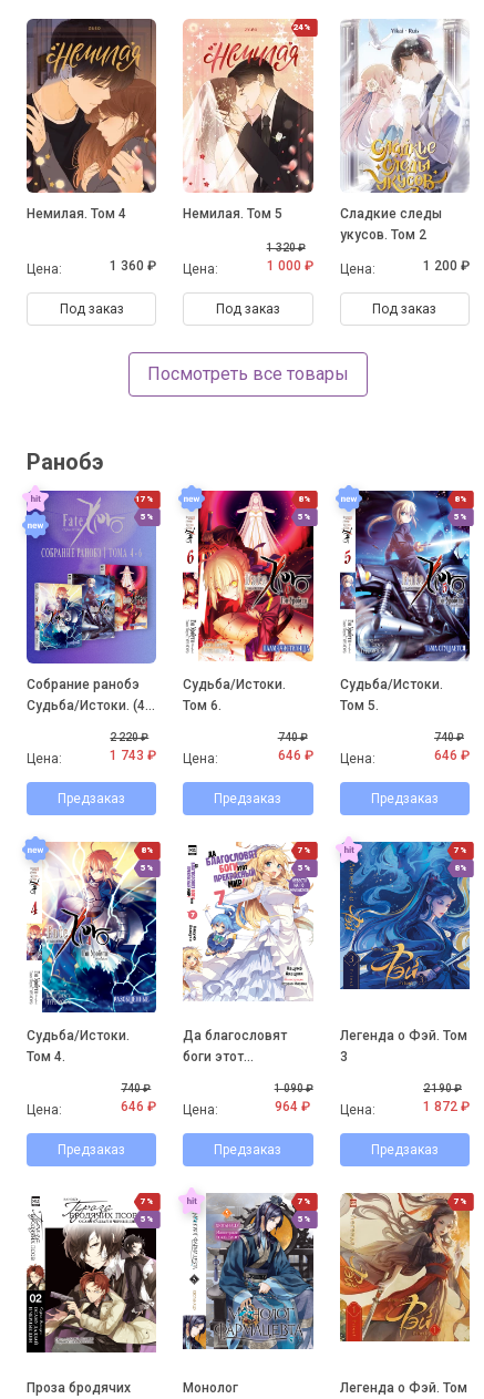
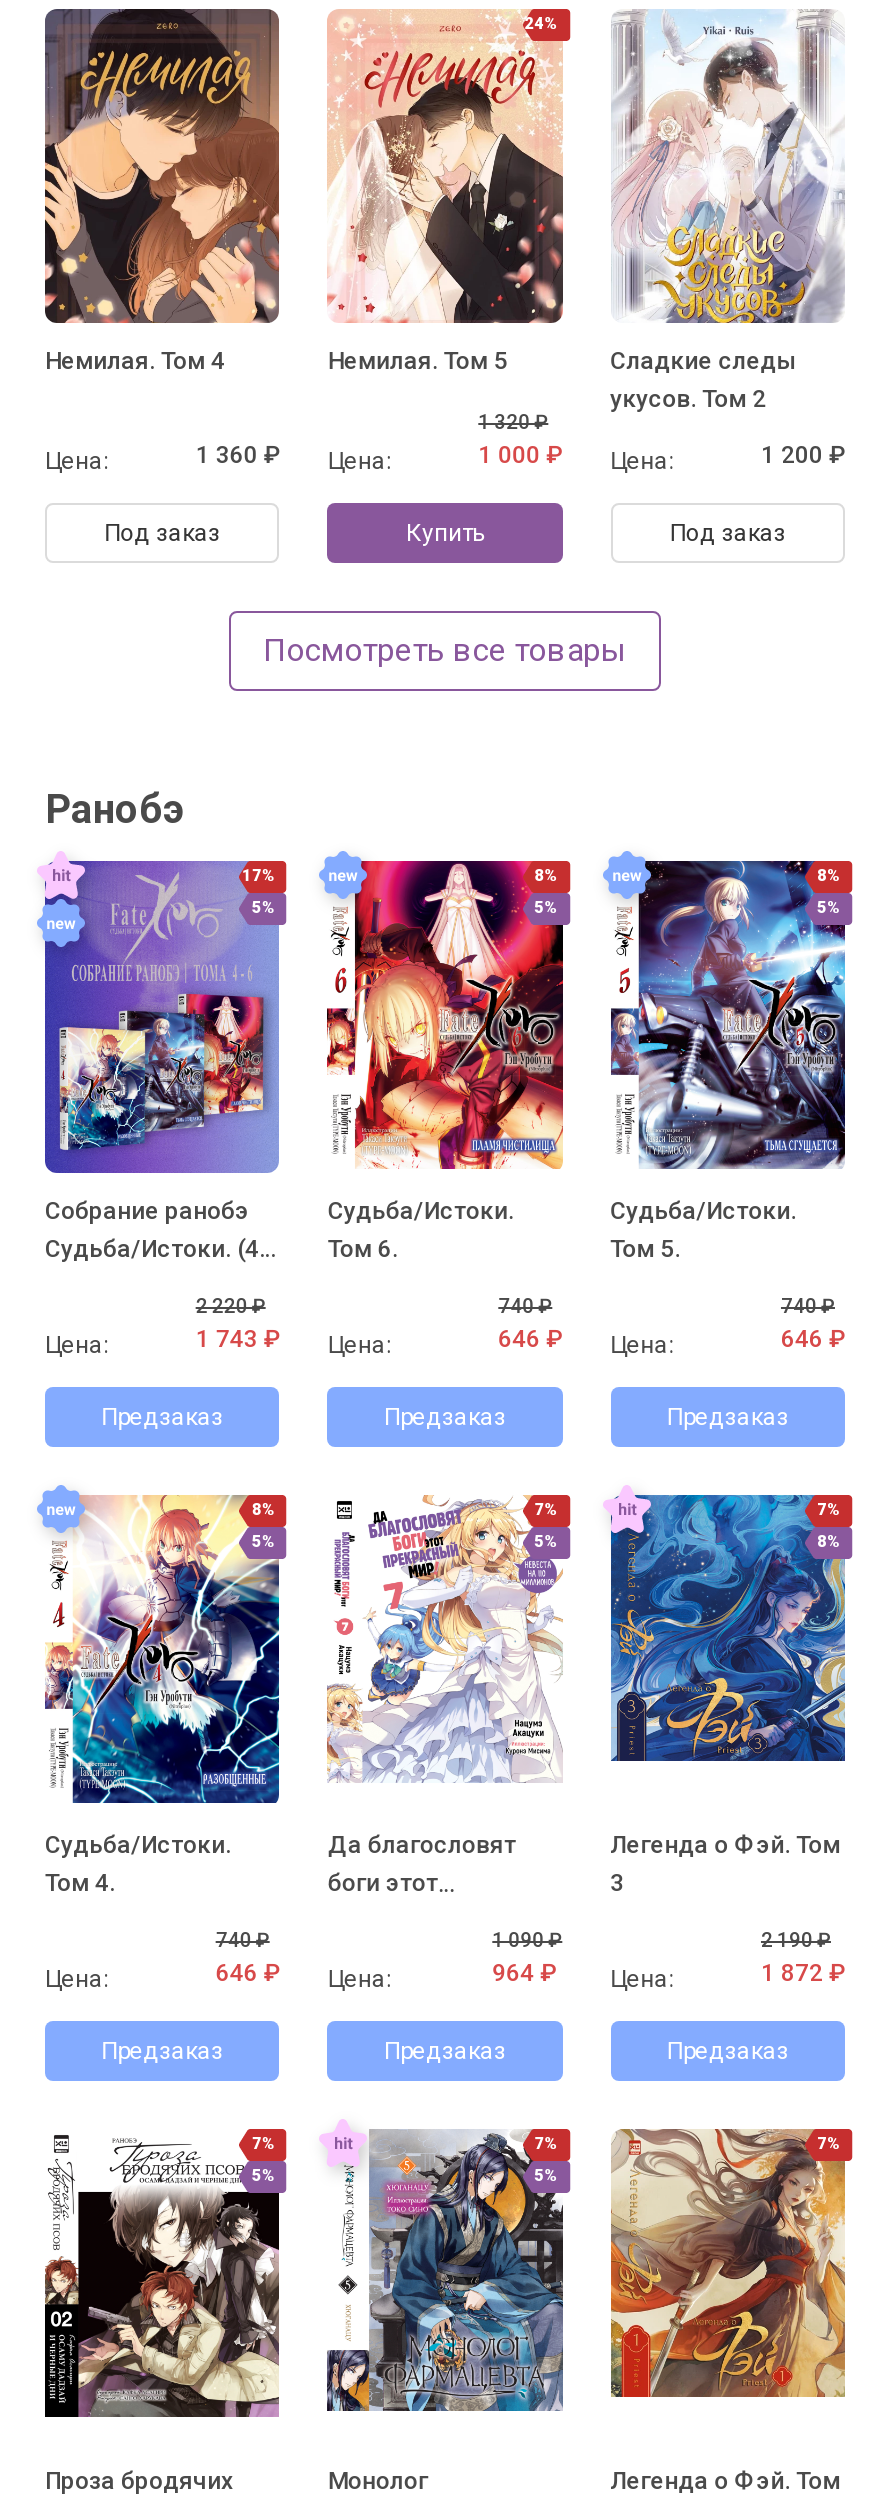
[216,301,280,316] Под заказ -> [406,518,484,546] Купить

